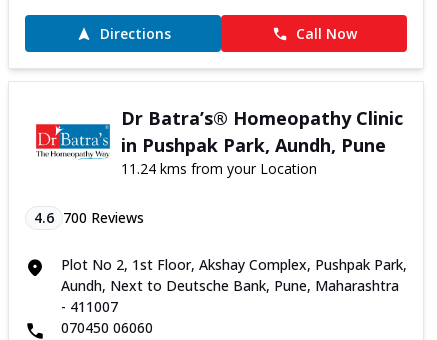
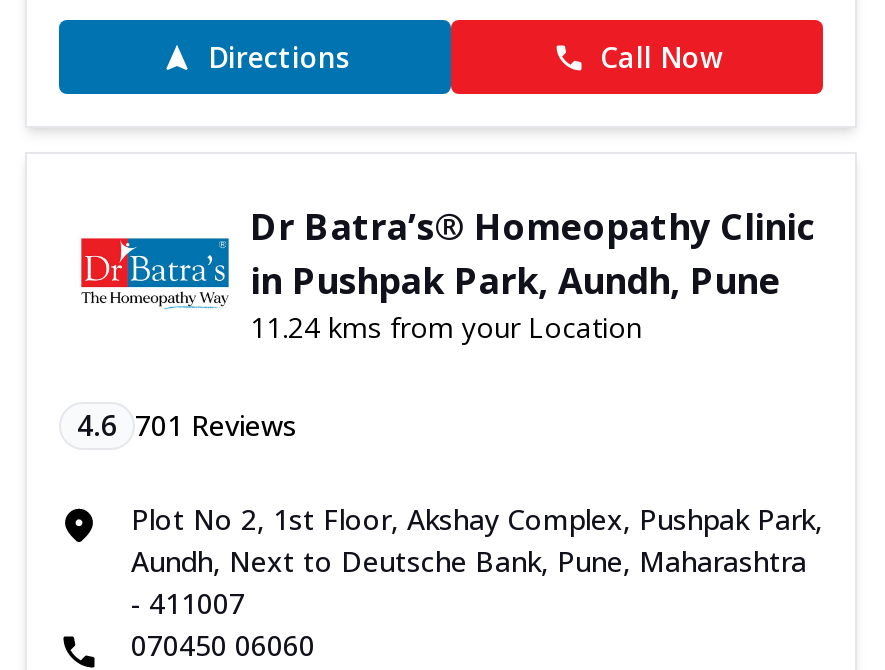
[34,208,144,227] 4.6 700 Reviews -> [77,407,297,445] 4.6 701 Reviews

